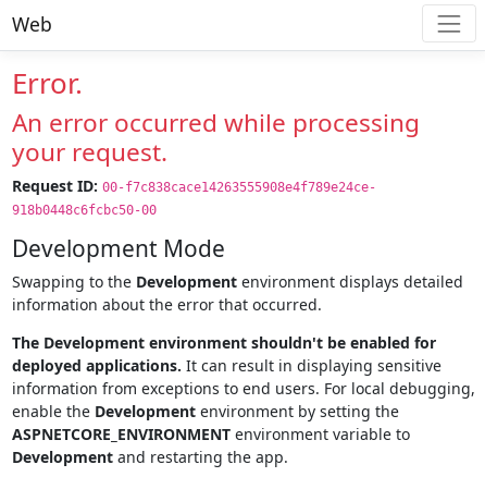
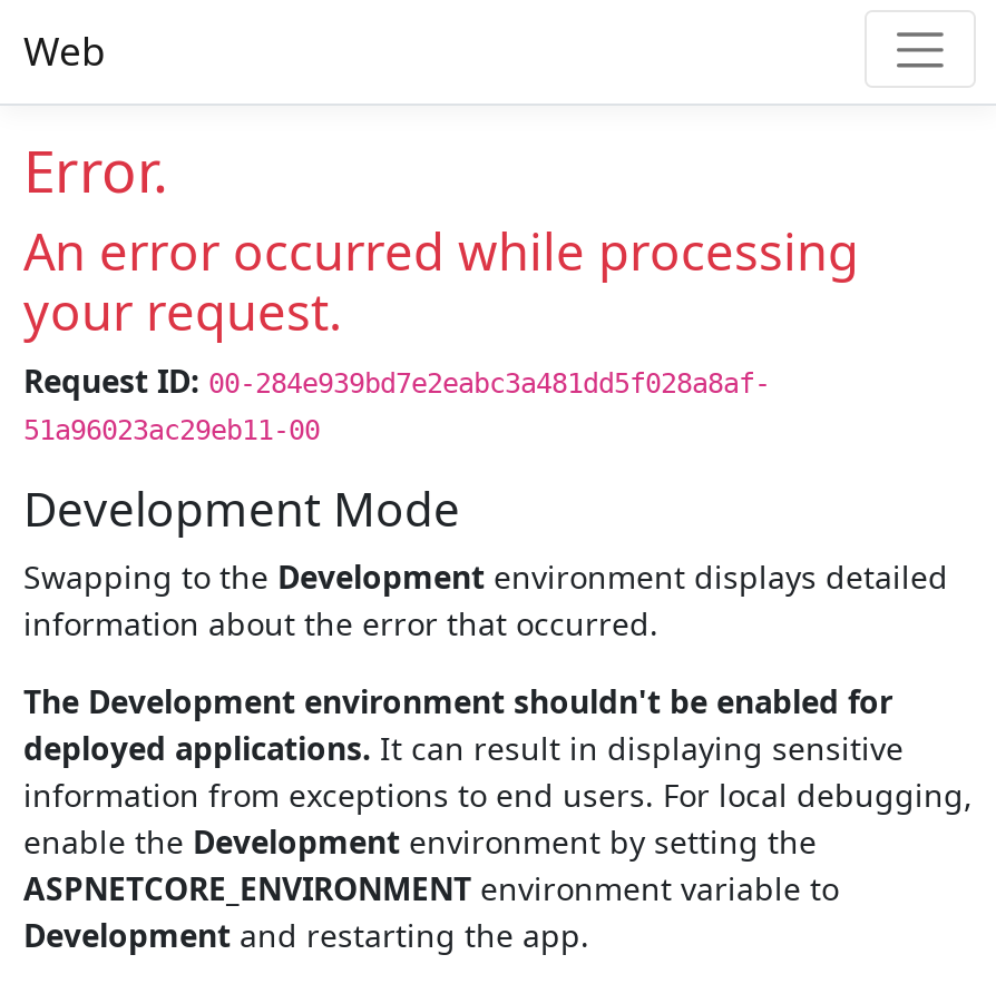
[11,176,376,218] Request ID: 00-f7c838cace14263555908e4f789e24ce- | 918b0448c6fcbc50-00 -> [23,360,770,447] Request ID: 00-284e939bd7e2eabc3a481dd5f028a8af- | 51a96023ac29eb11-00

